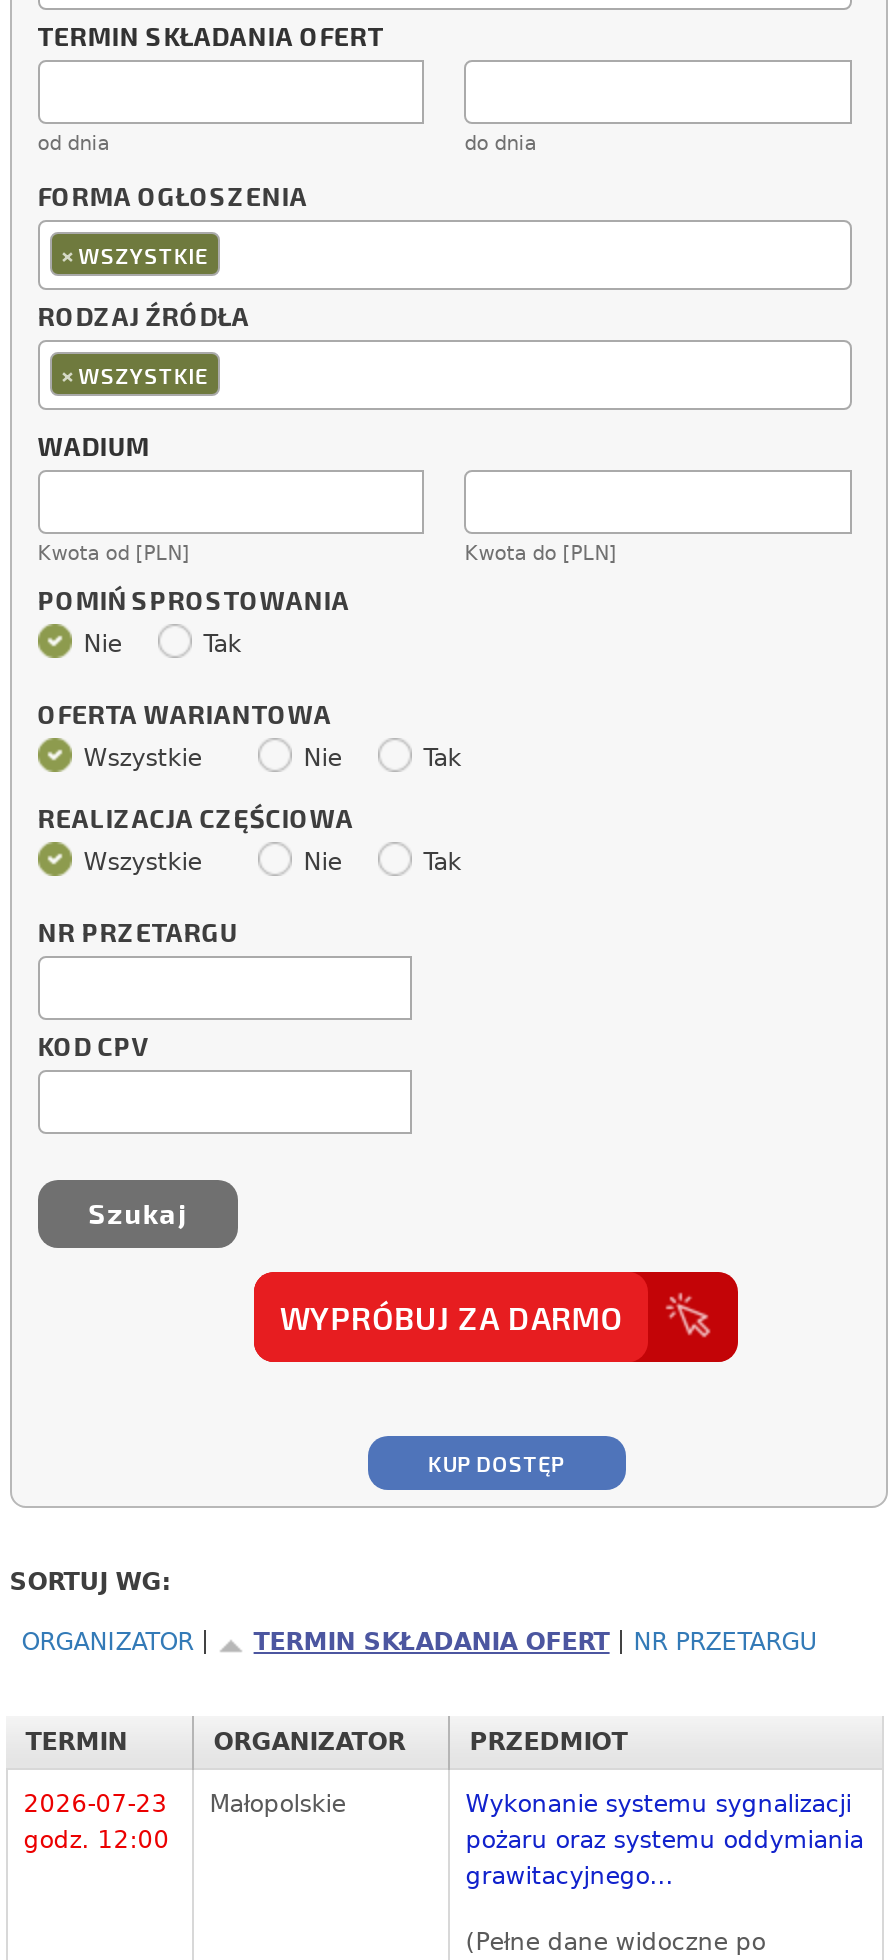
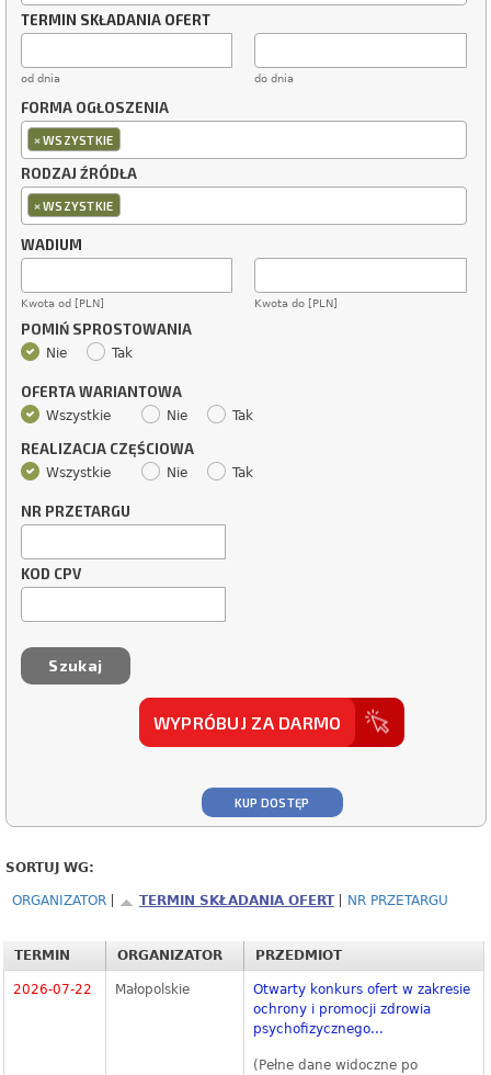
[24,1790,170,1854] 2026-07-23 | godz. 12:00 -> [13,982,92,997] 2026-07-22
[466,1790,864,1890] Wykonanie systemu sygnalizacji | pożaru oraz systemu oddymiania | grawitacyjnego... -> [253,982,470,1037] Otwarty konkurs ofert w zakresie | ochrony i promocji zdrowia | psychofizycznego...

